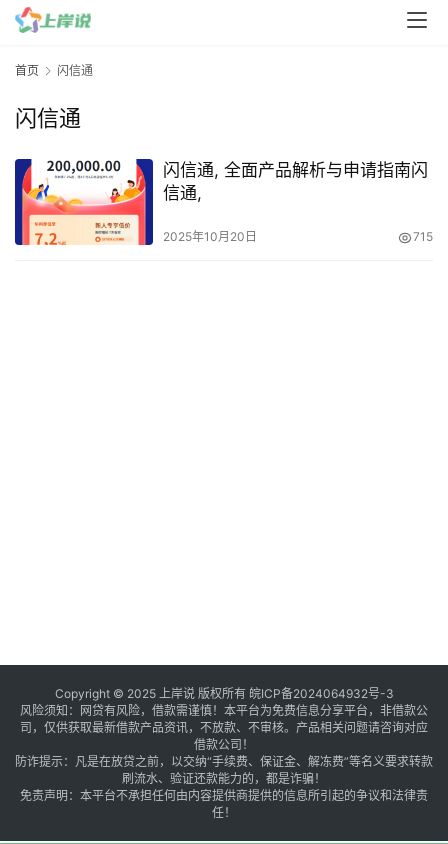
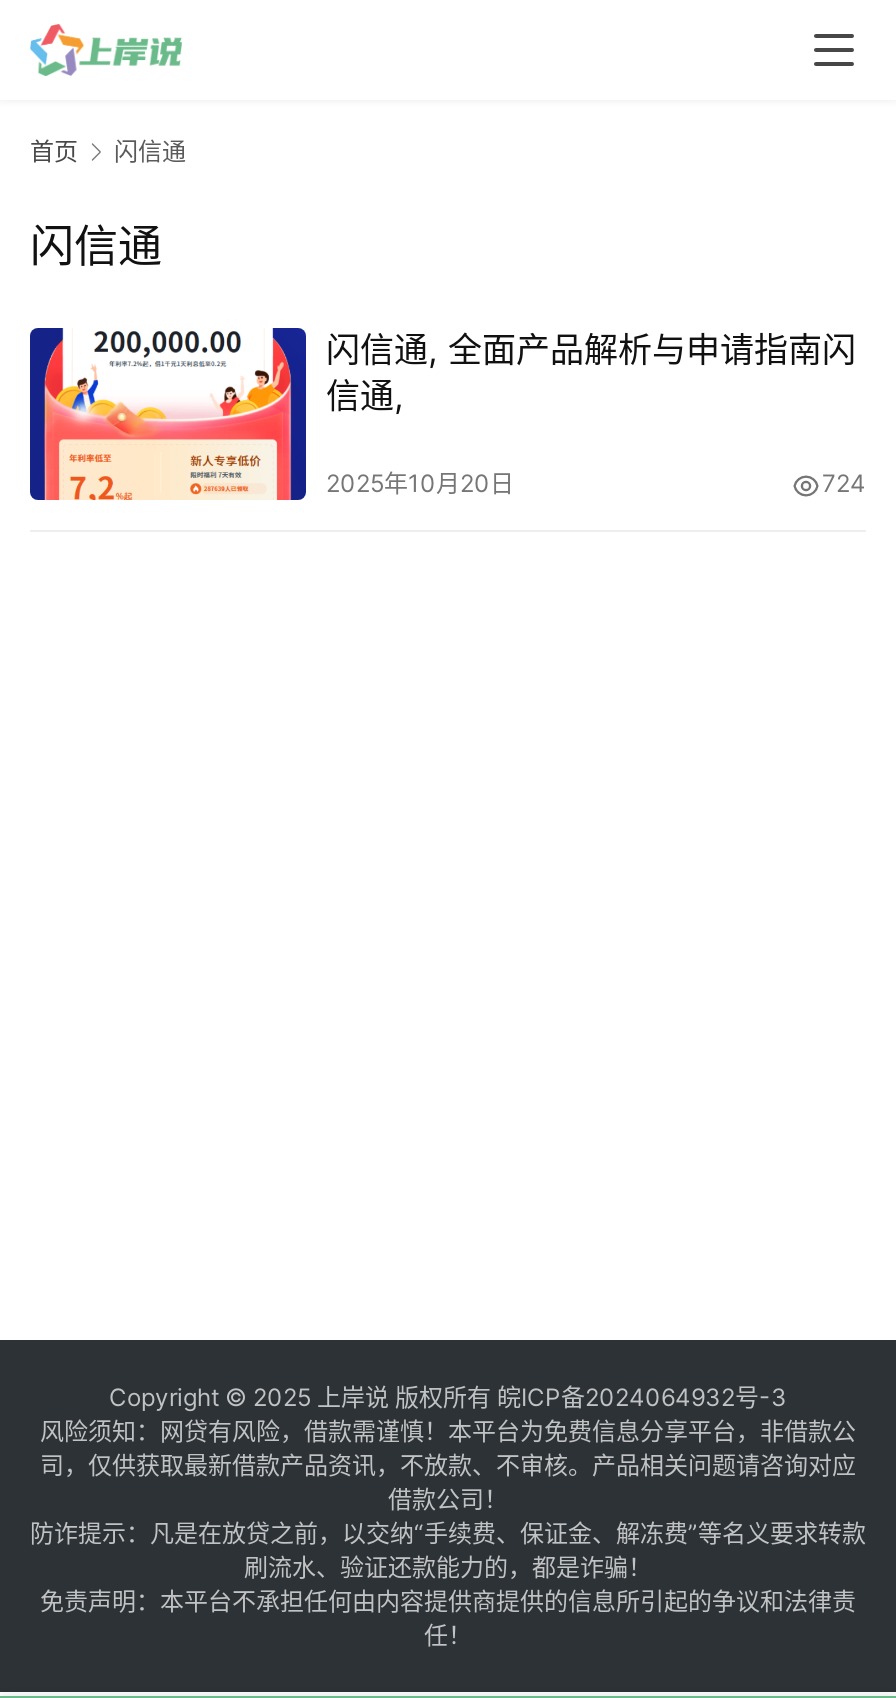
[413,229,433,244] 715 -> [822,469,866,499] 724

